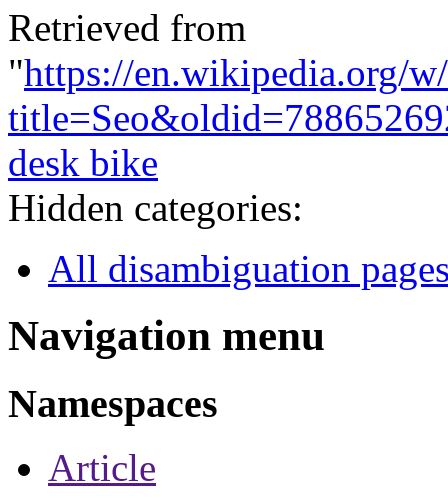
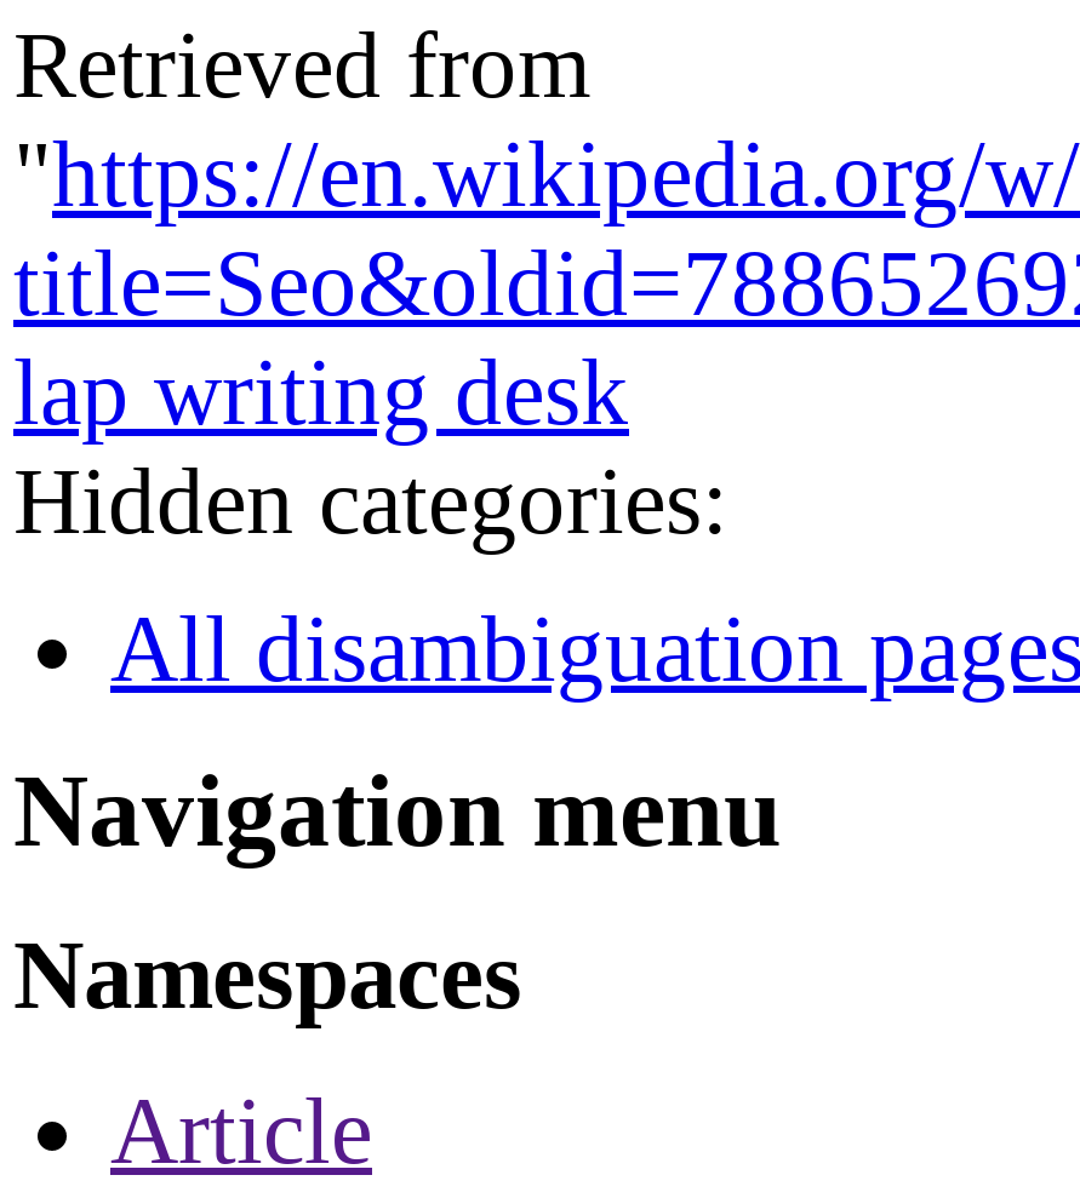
[8,141,158,184] desk bike -> [13,339,629,443] lap writing desk

